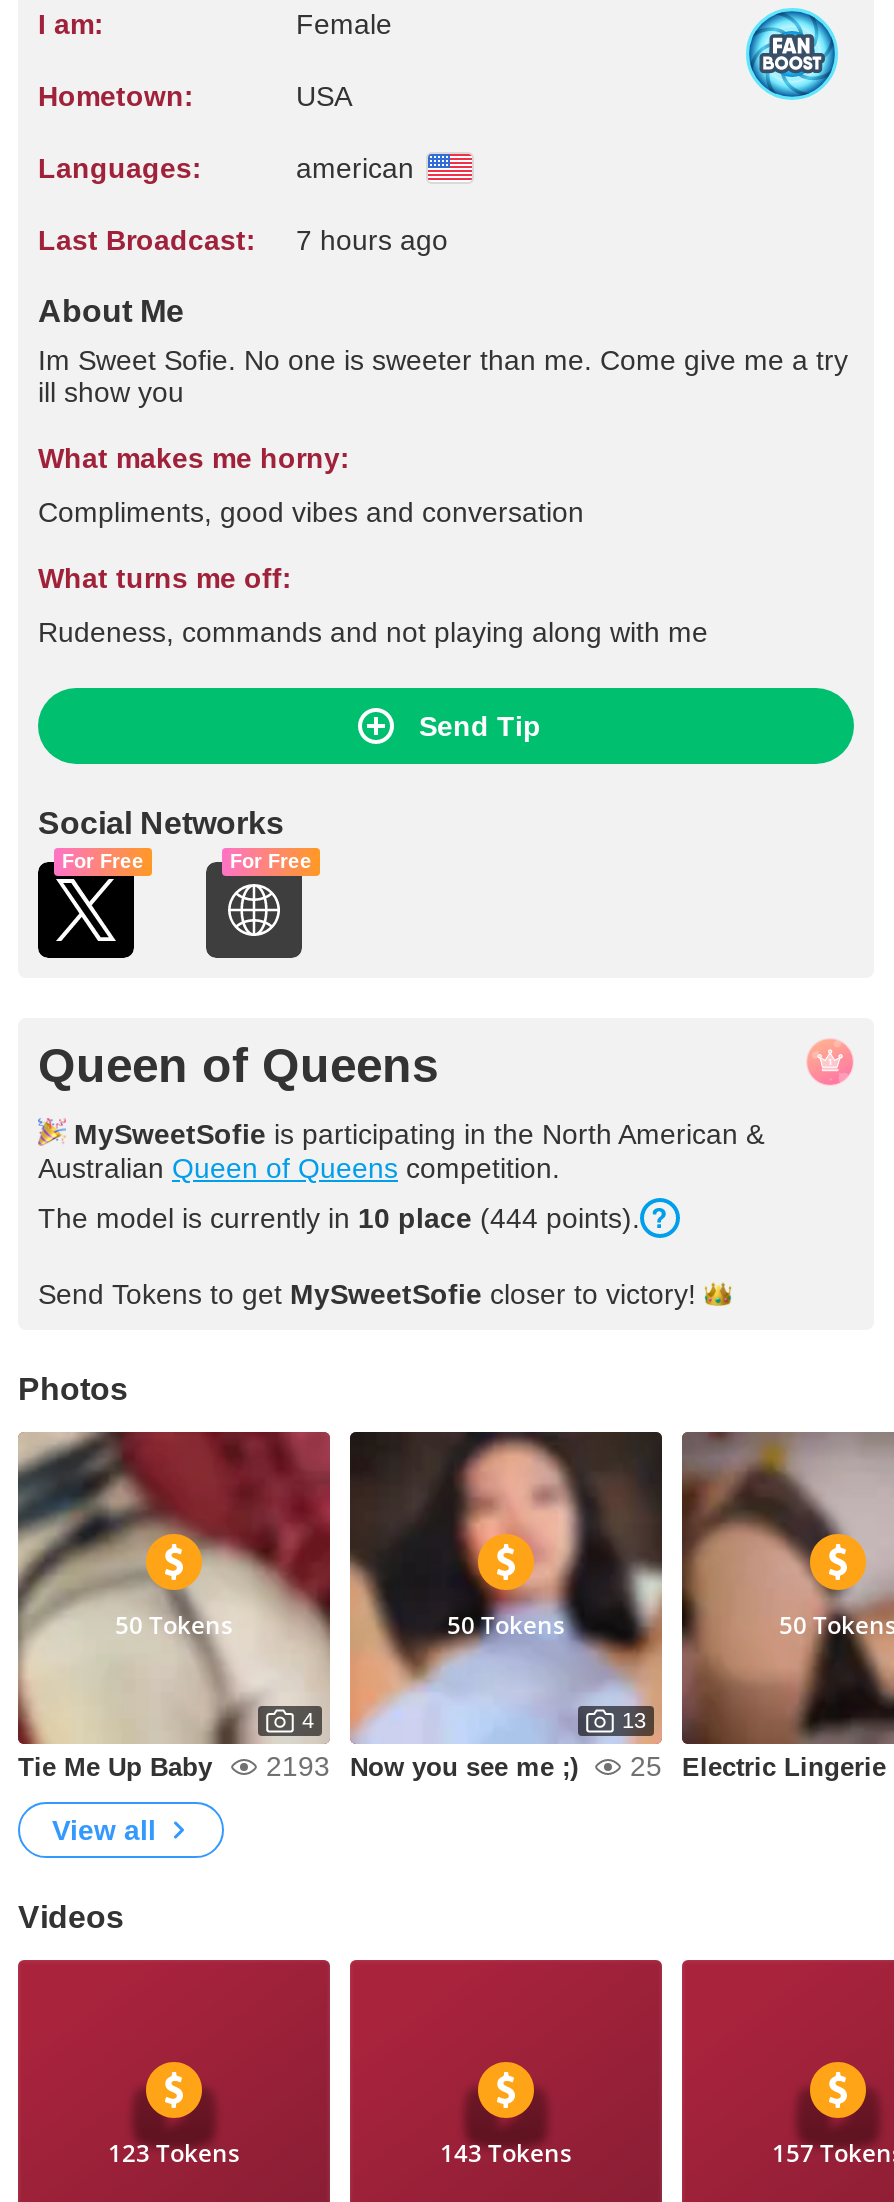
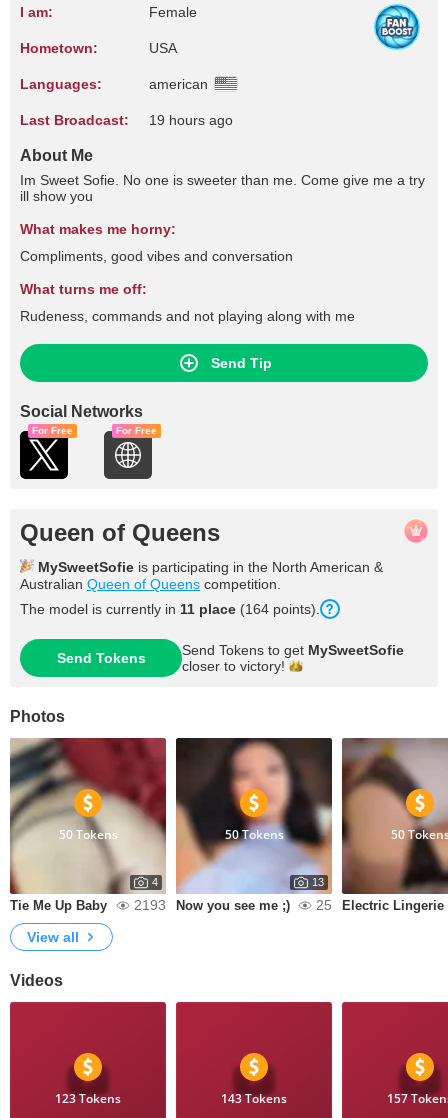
[38,224,448,256] Last Broadcast: 7 hours ago -> [20,112,233,128] Last Broadcast: 19 hours ago
[38,1202,640,1234] The model is currently in 10 place (444 points). -> [20,601,320,617] The model is currently in 11 place (164 points).
[38,1278,696,1310] Send Tokens to get MySweetSofie closer to victory! -> [56,642,404,674] Send Tokens | Send Tokens to get MySweetSofie | closer to victory!

